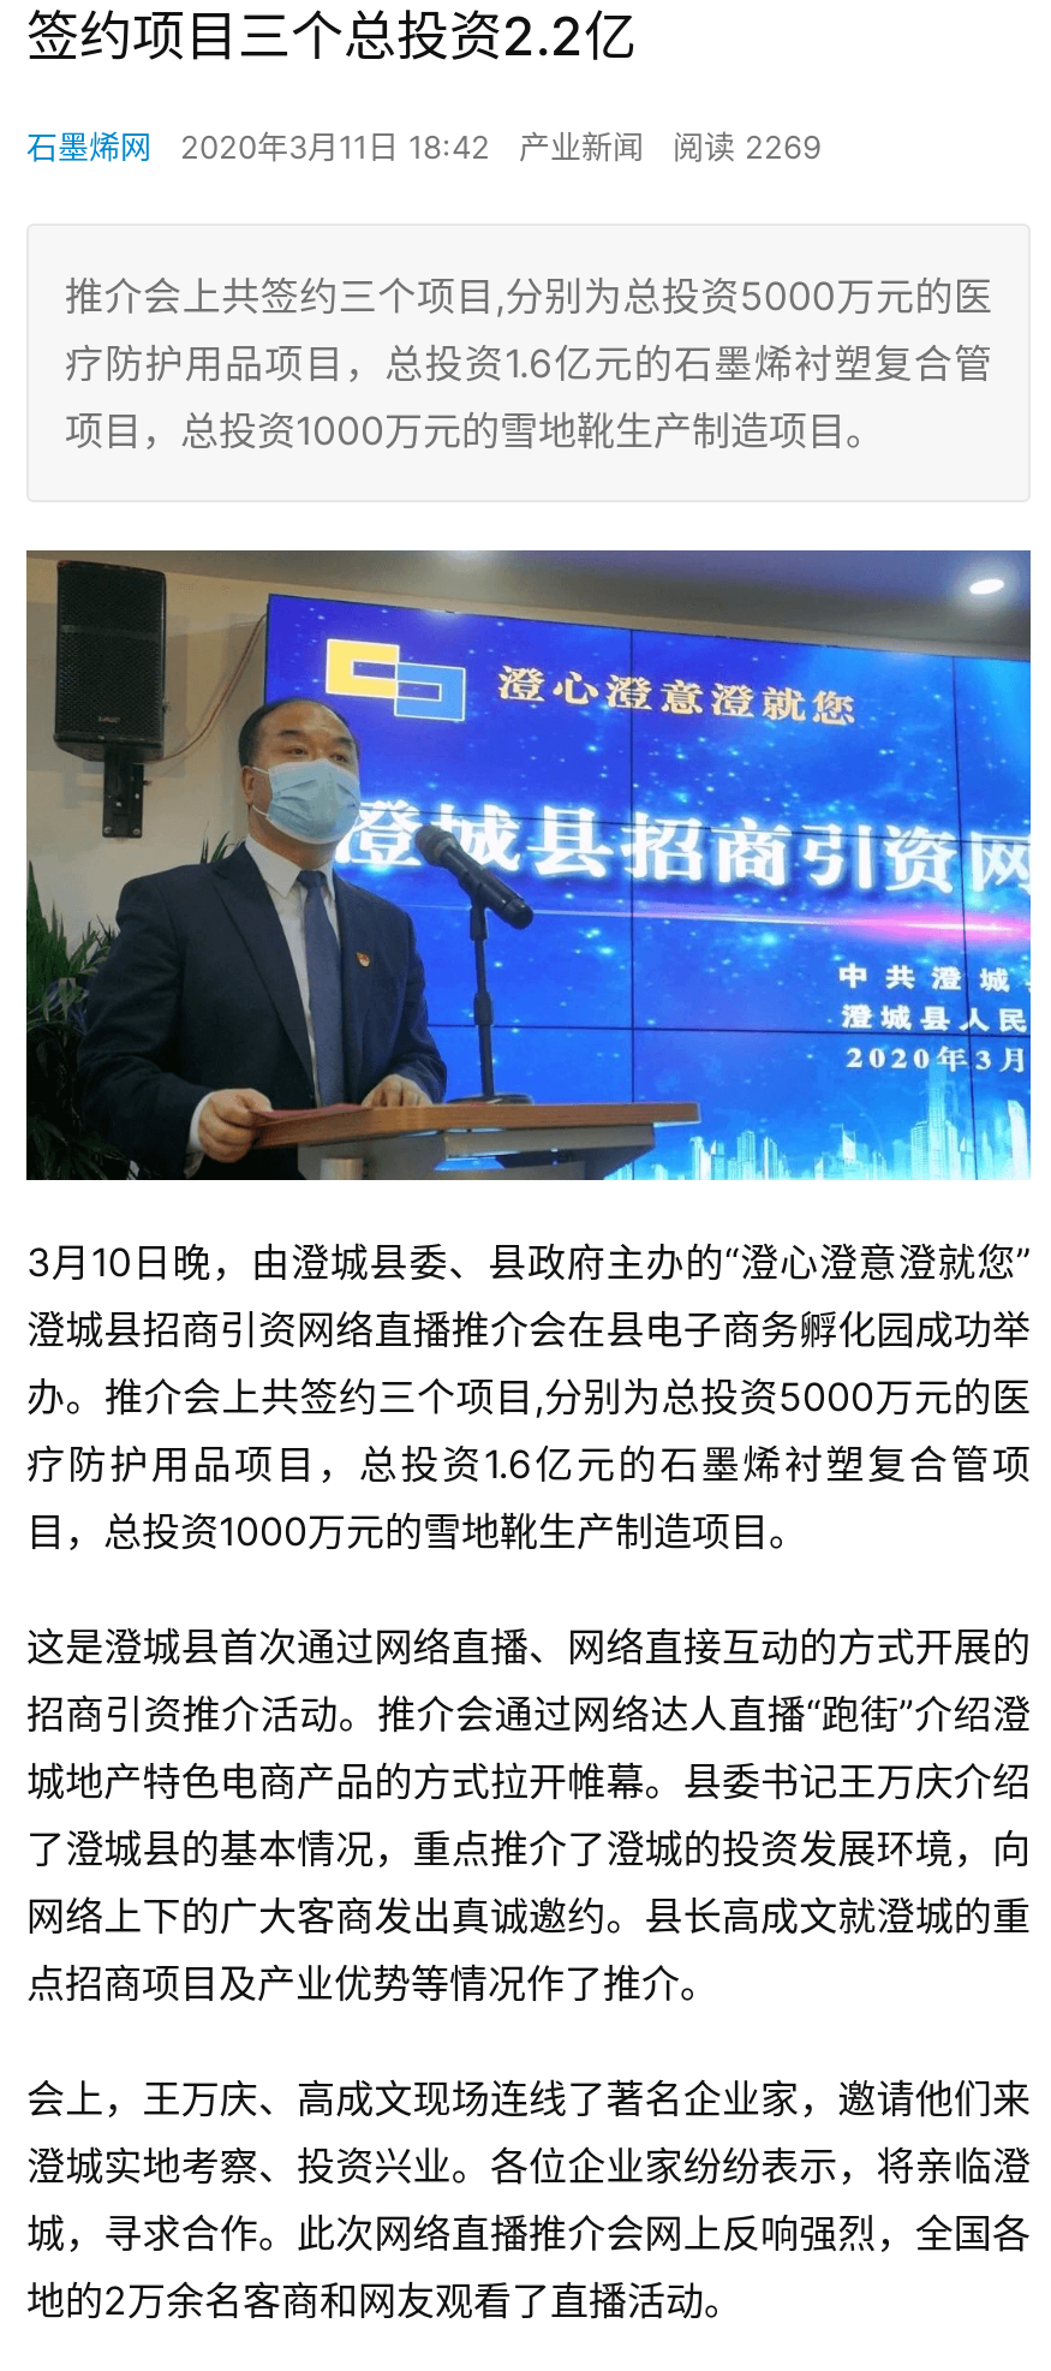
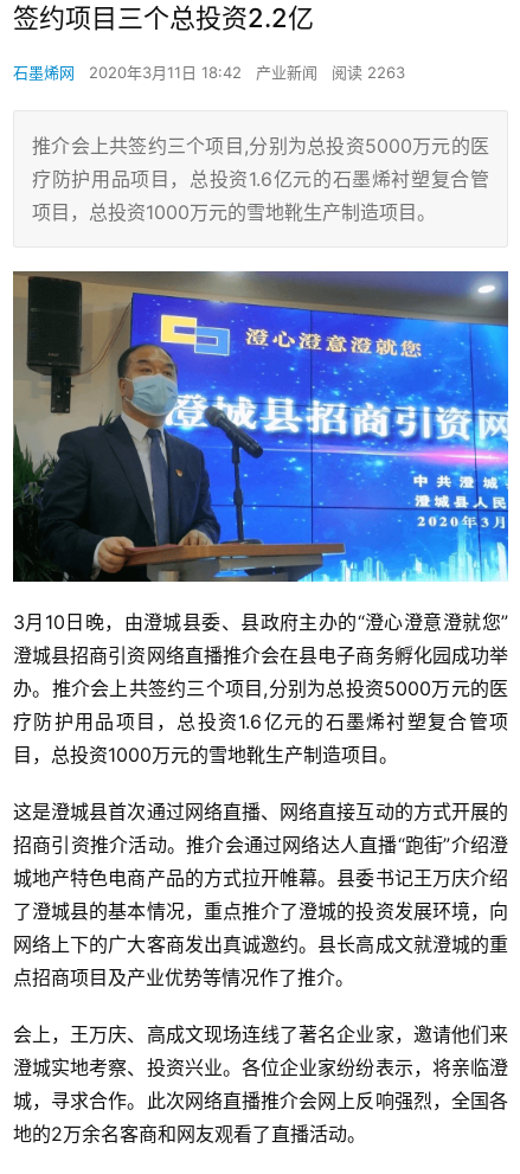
[26,127,822,166] 石墨烯网 2020年3月11日 18:42 产业新闻 阅读 2269 -> [13,63,405,82] 石墨烯网 2020年3月11日 18:42 产业新闻 阅读 2263

